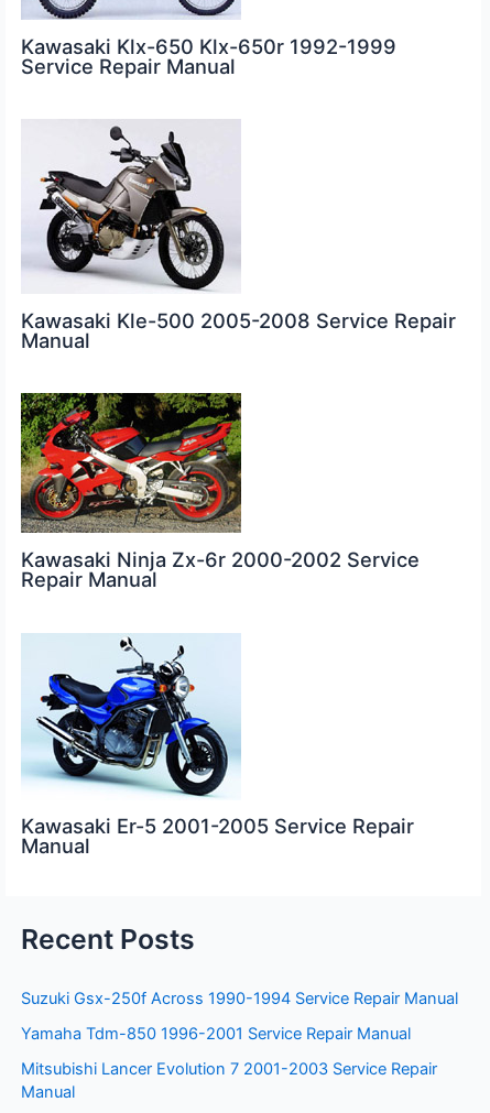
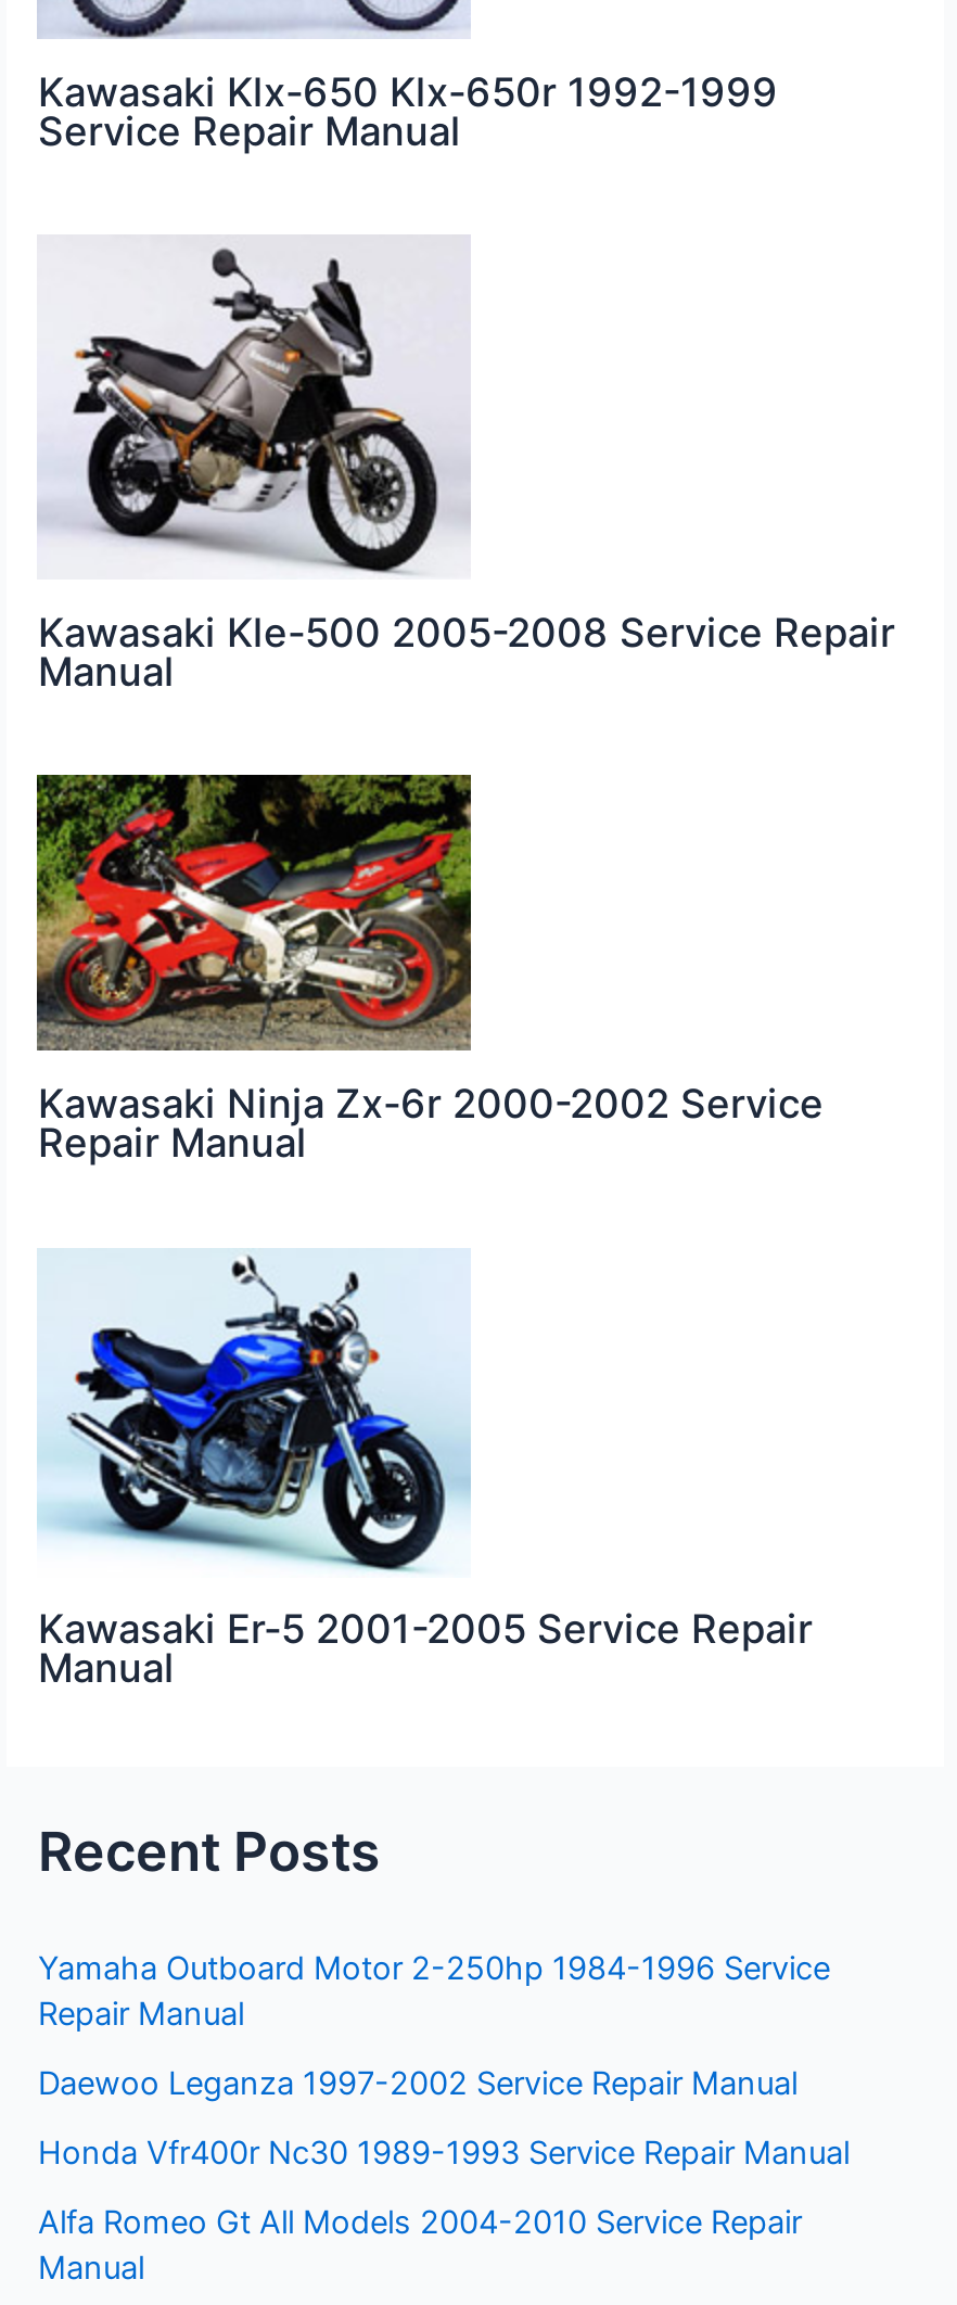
[21,989,459,1079] Suzuki Gsx-250f Across 1990-1994 Service Repair Manual | Yamaha Tdm-850 1996-2001 Service Repair Manual | Mitsubishi Lancer Evolution 7 2001-2003 Service Repair -> [38,1949,850,2242] Yamaha Outboard Motor 2-250hp 1984-1996 Service | Repair Manual | Daewoo Leganza 1997-2002 Service Repair Manual | Honda Vfr400r Nc30 1989-1993 Service Repair Manual | Alfa Romeo Gt All Models 2004-2010 Service Repair

